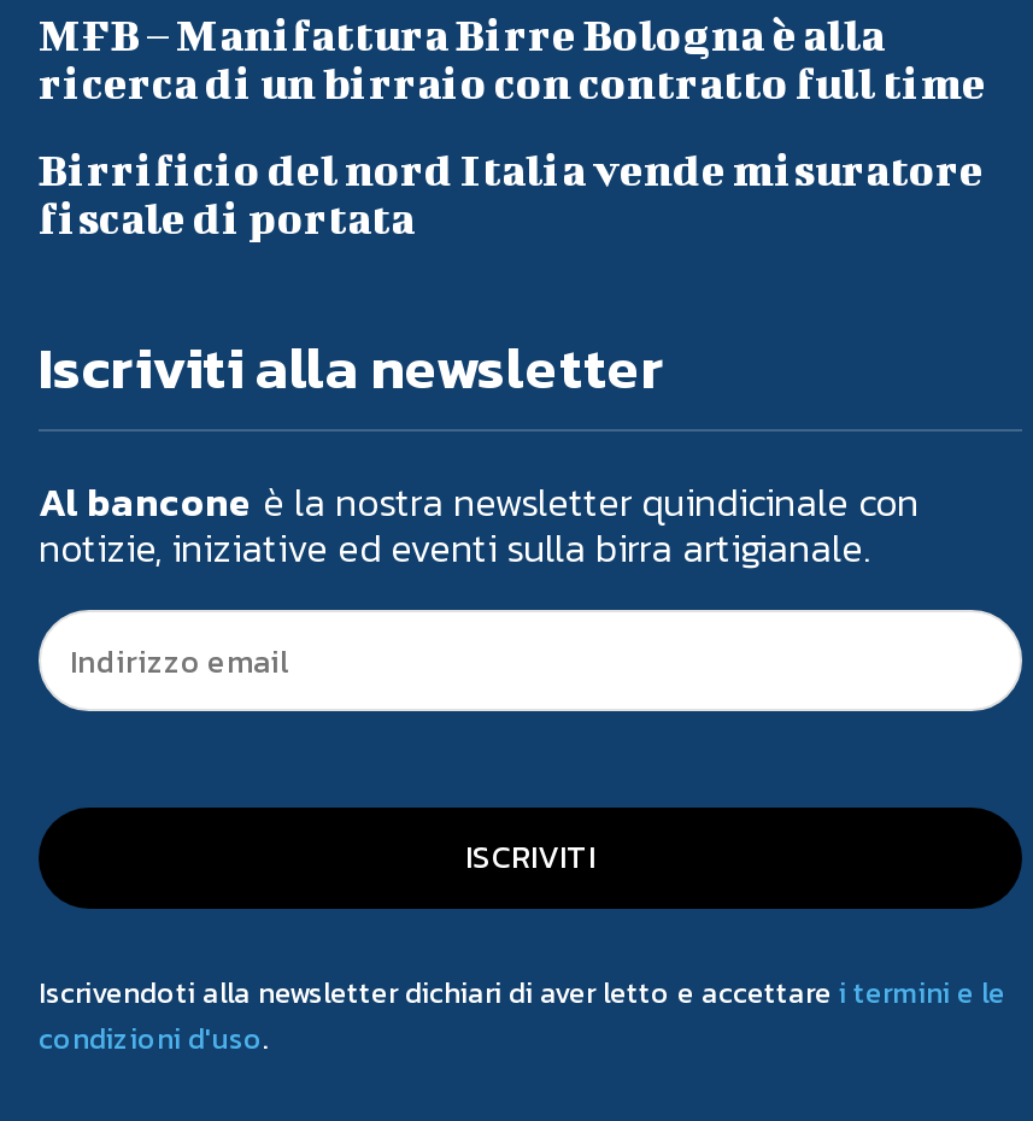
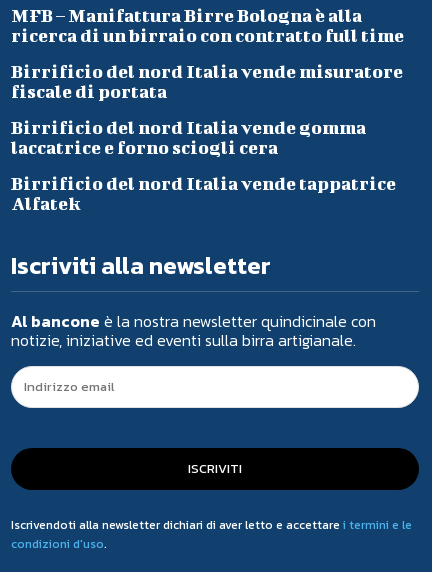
none -> [11,117,396,214] Birrificio del nord Italia vende gomma | laccatrice e forno sciogli cera | Birrificio del nord Italia vende tappatrice | Alfatek

